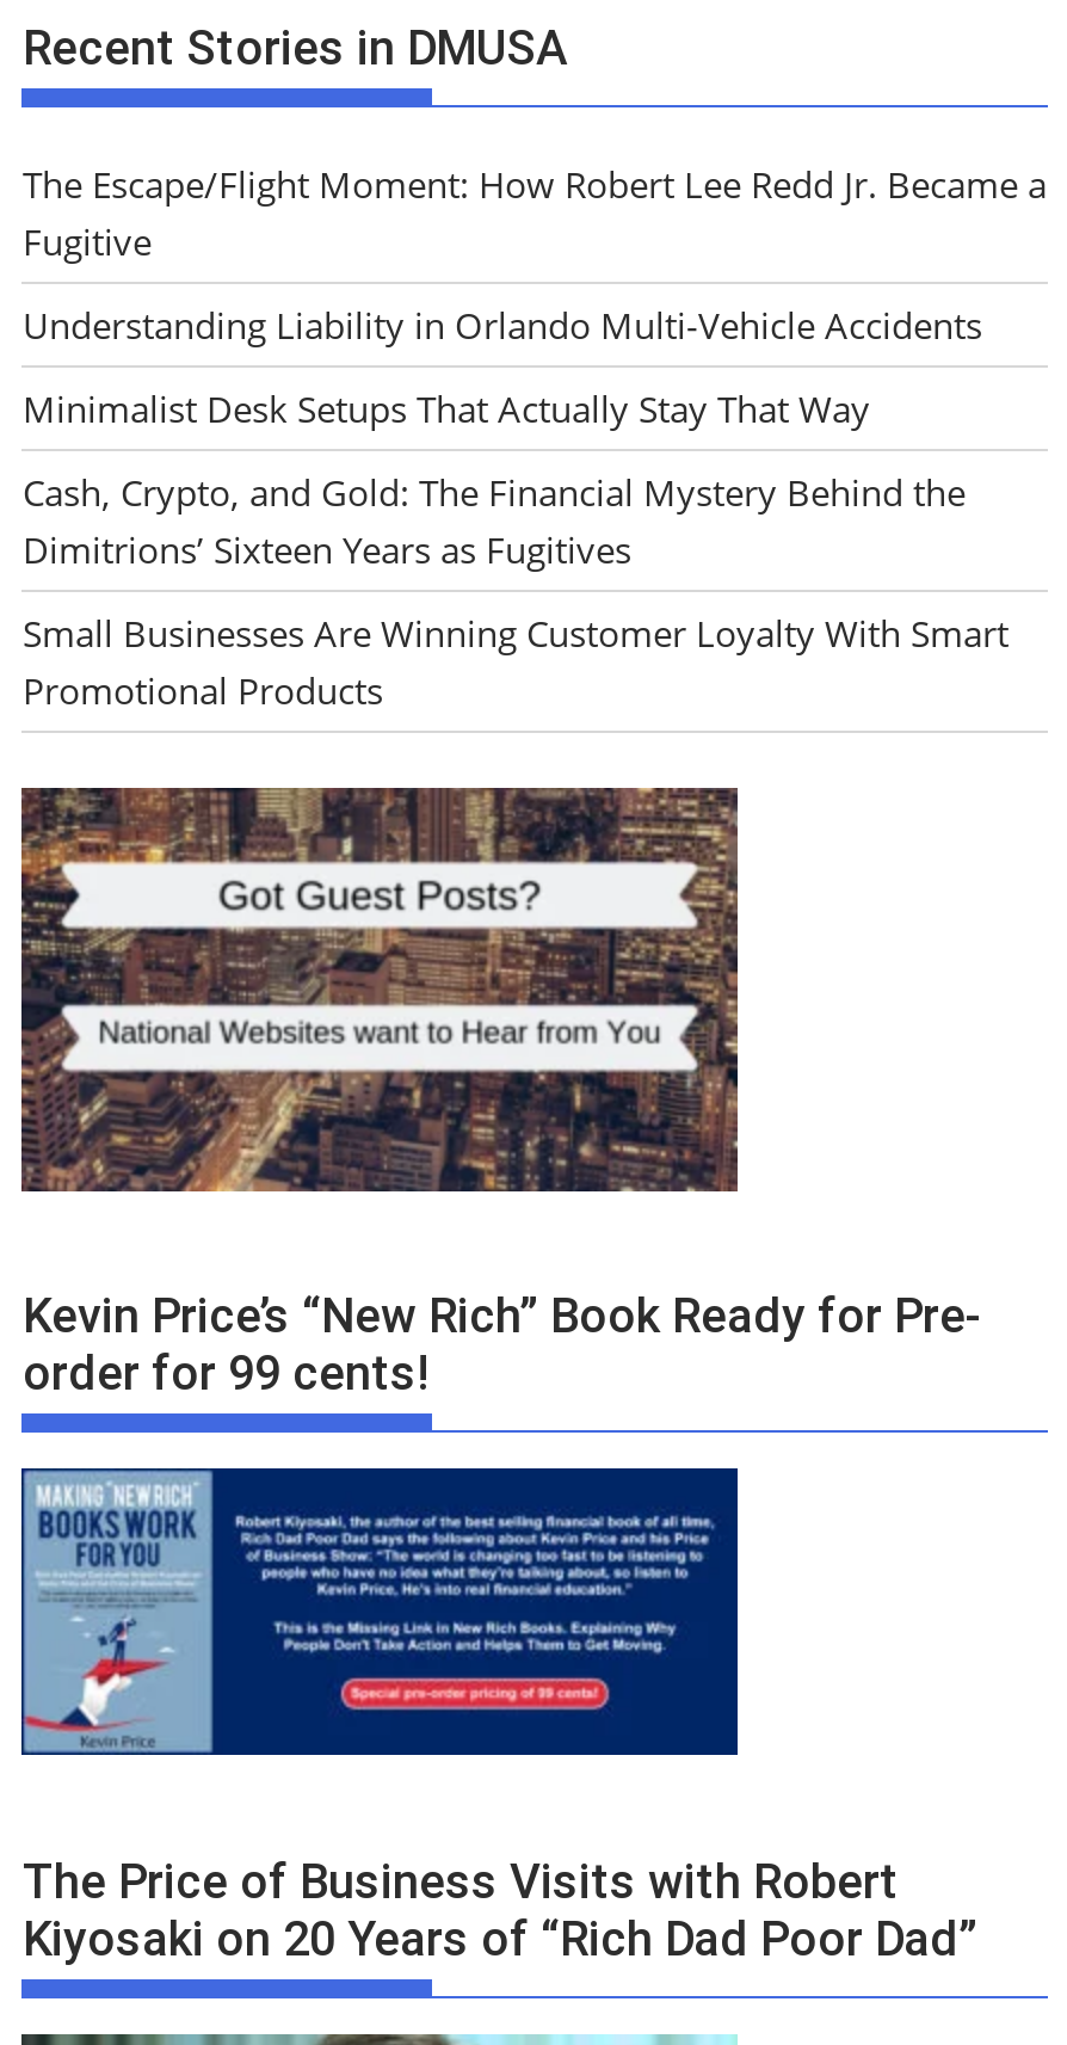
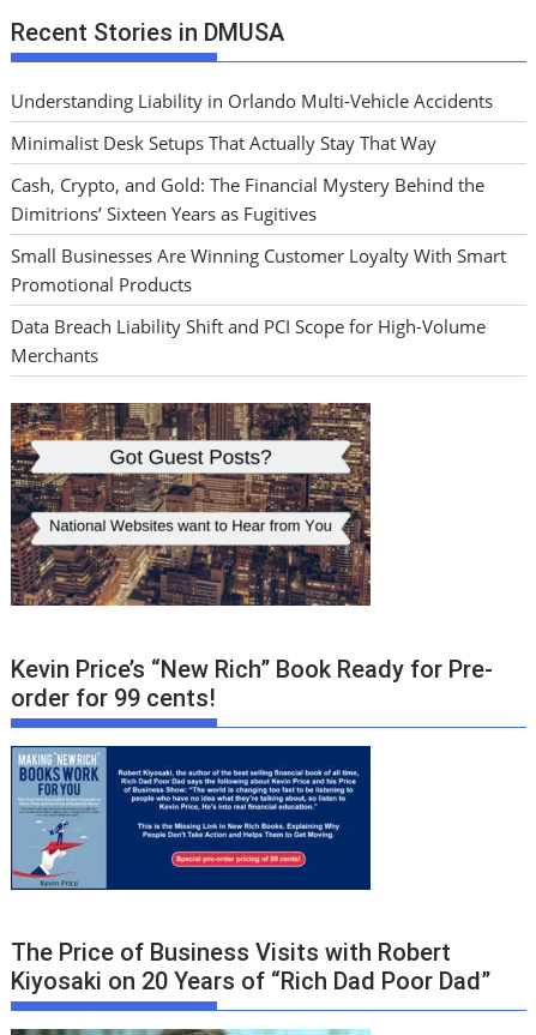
[23,160,1047,265] The Escape/Flight Moment: How Robert Lee Redd Jr. Became a | Fugitive -> none
moved [23,301,1009,714] -> [11,88,507,296]: Understanding Liability in Orlando Multi-Vehicle Accidents | Minimalist Desk Setups That Actually Stay That Way | Cash, Crypto, and Gold: The Financial Mystery Behind the | Dimitrions’ Sixteen Years as Fugitives | Small Businesses Are Winning Customer Loyalty With Smart | Promotional Products
none -> [11,314,486,367] Data Breach Liability Shift and PCI Scope for High-Volume | Merchants

